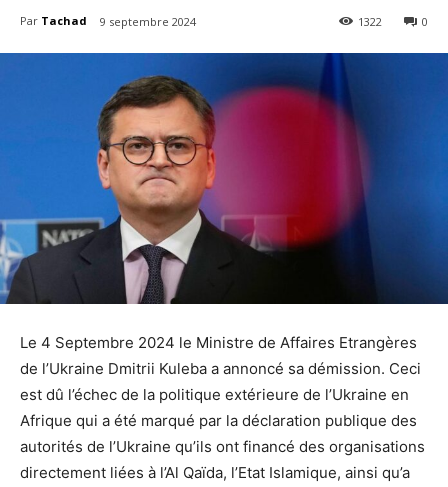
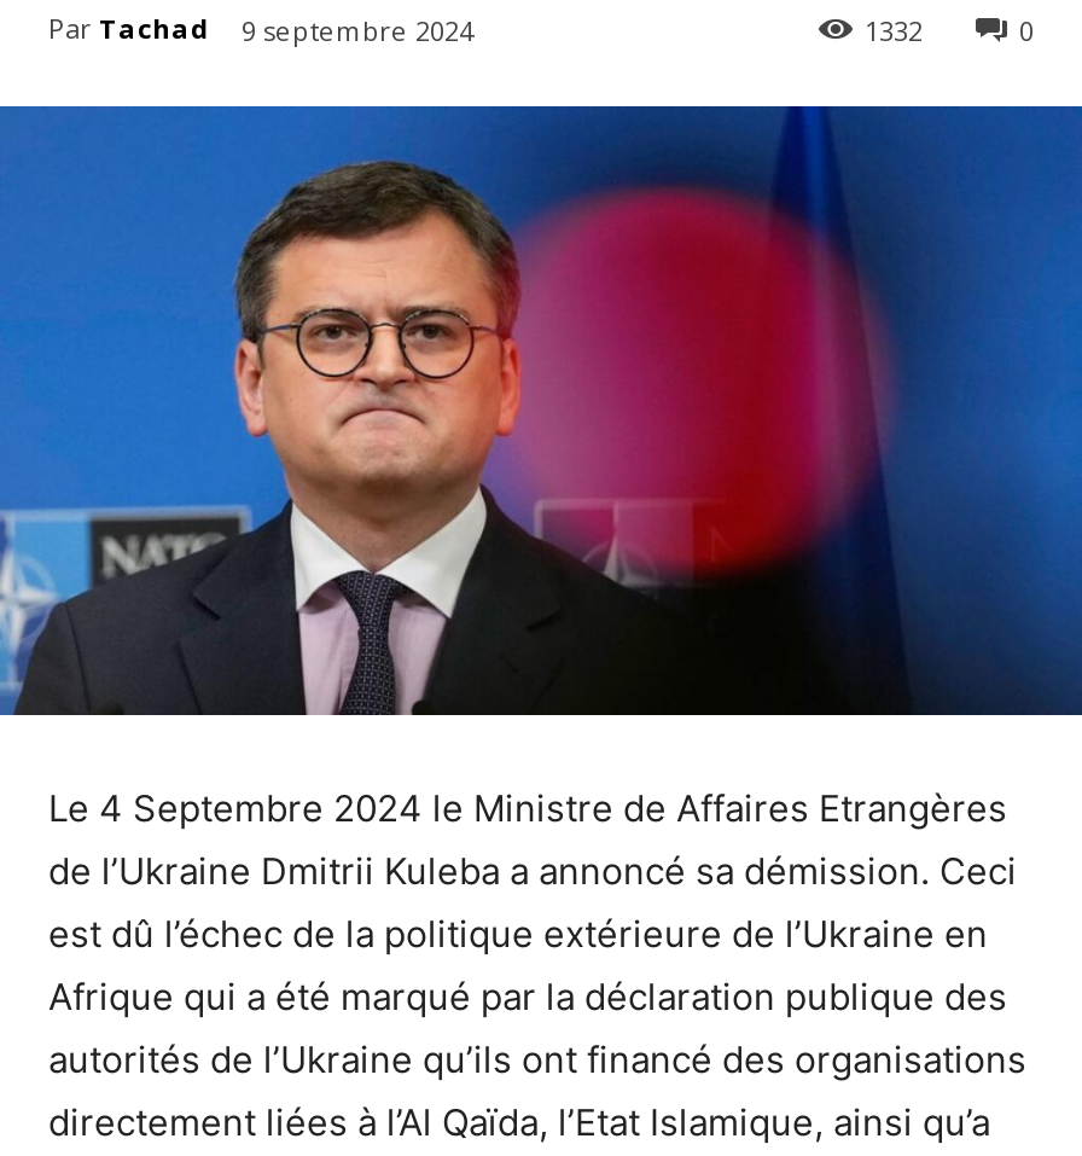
[358,14,382,29] 1322 -> [865,11,923,48] 1332

